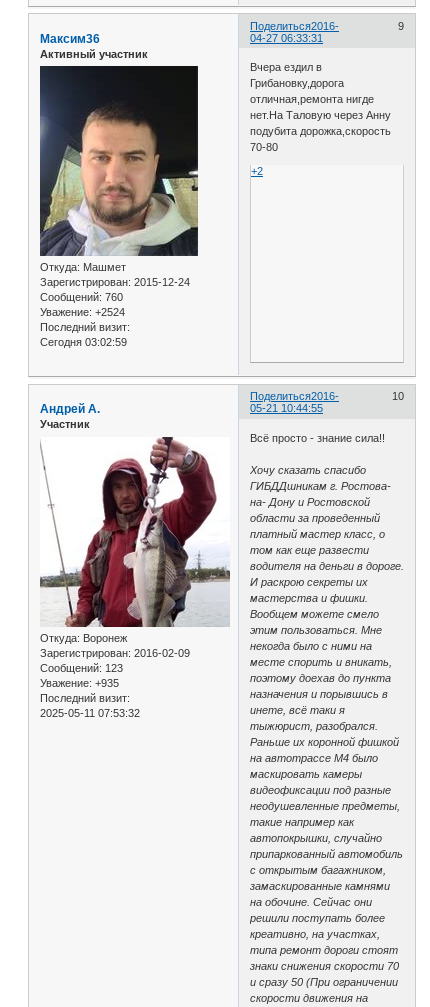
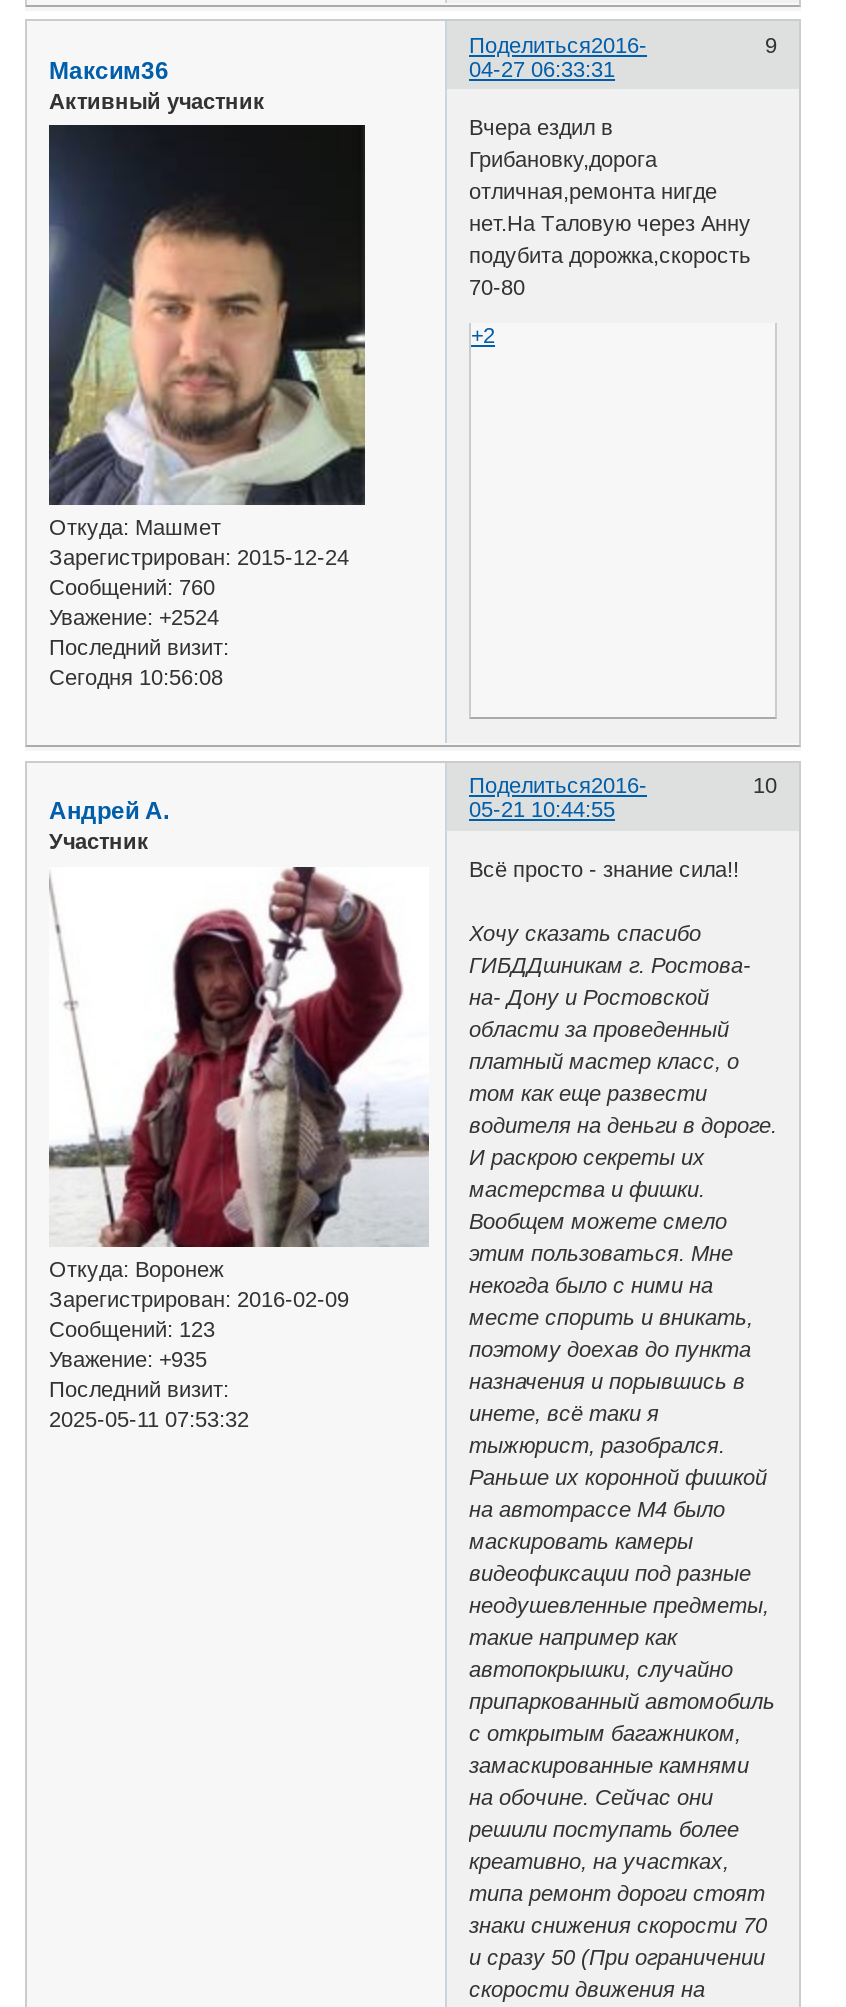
[40,336,127,348] Сегодня 03:02:59 -> [49,666,223,690] Сегодня 10:56:08

